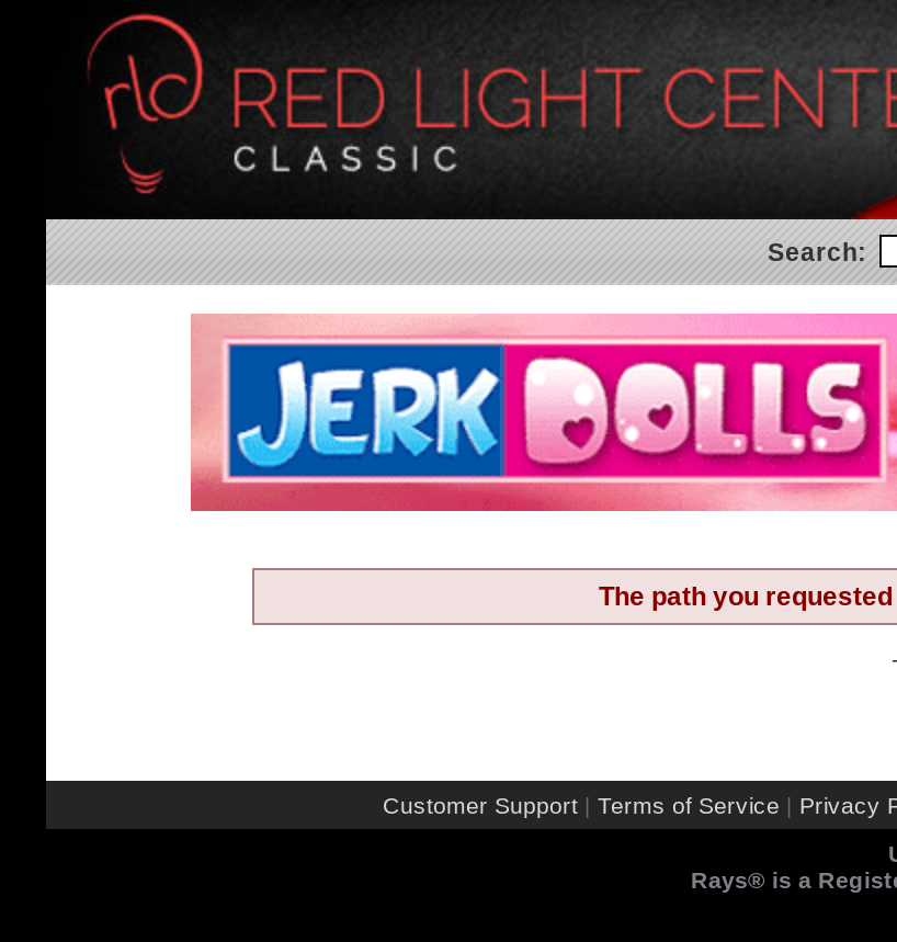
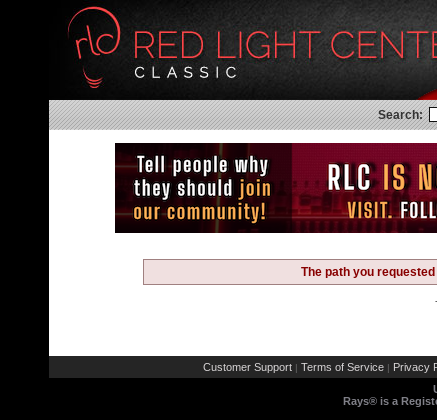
[189,314,890,513] [image] -> [114,142,434,234] [image]

